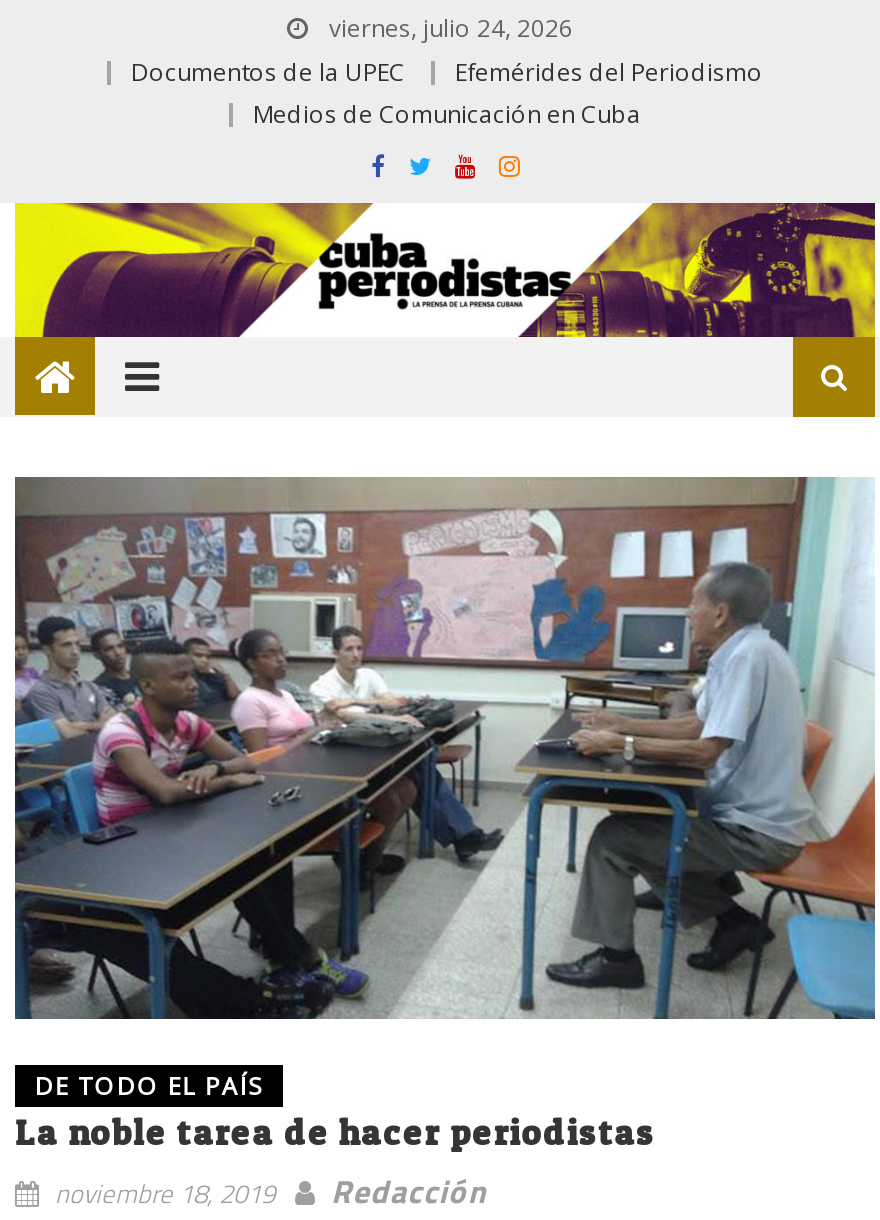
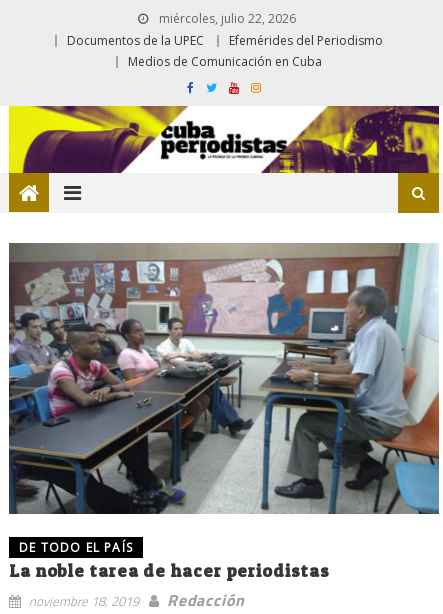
[323,11,573,45] viernes, julio 24, 2026 -> [155,10,295,27] miércoles, julio 22, 2026

